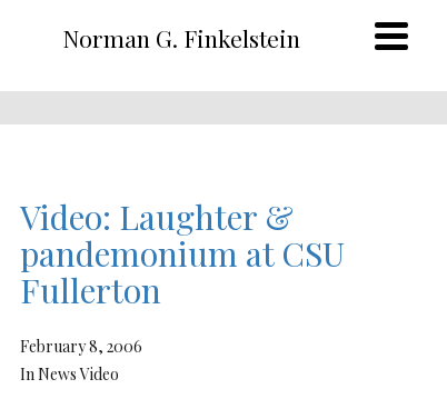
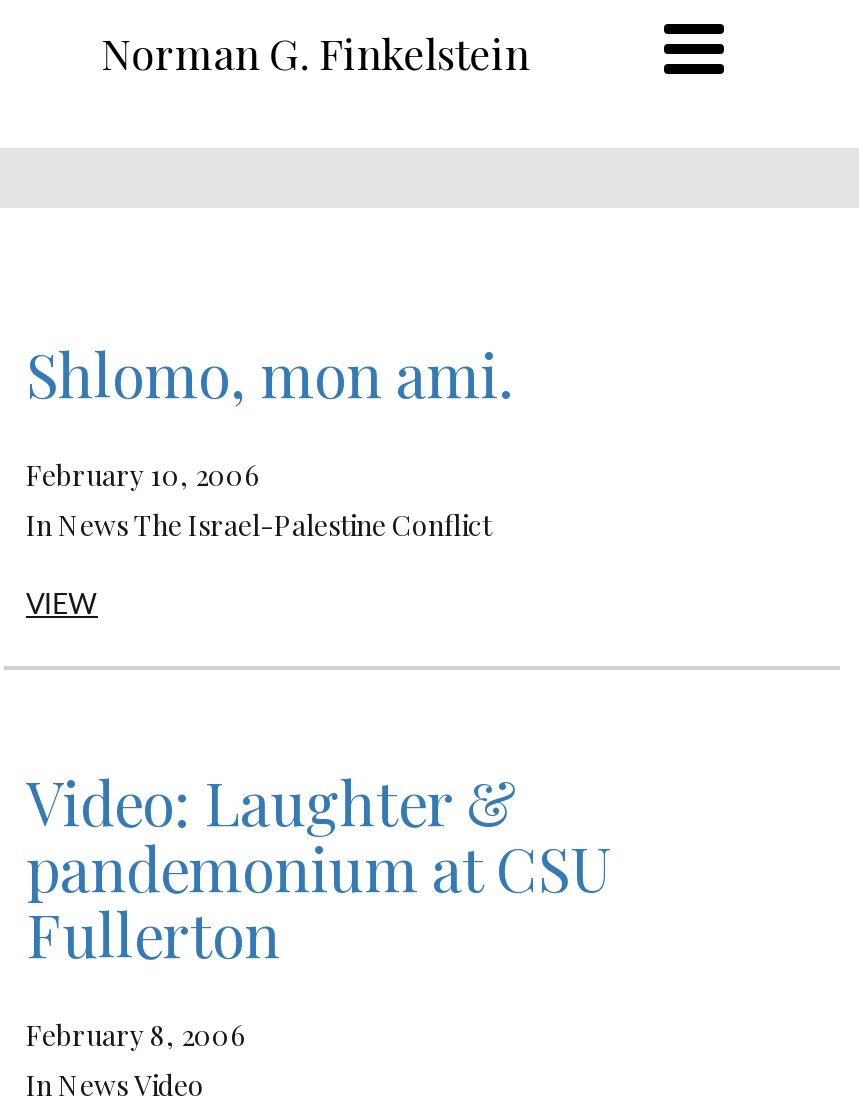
none -> [26,334,514,620] Shlomo, mon ami. | February 10, 2006 | In News The Israel-Palestine Conflict | VIEW

